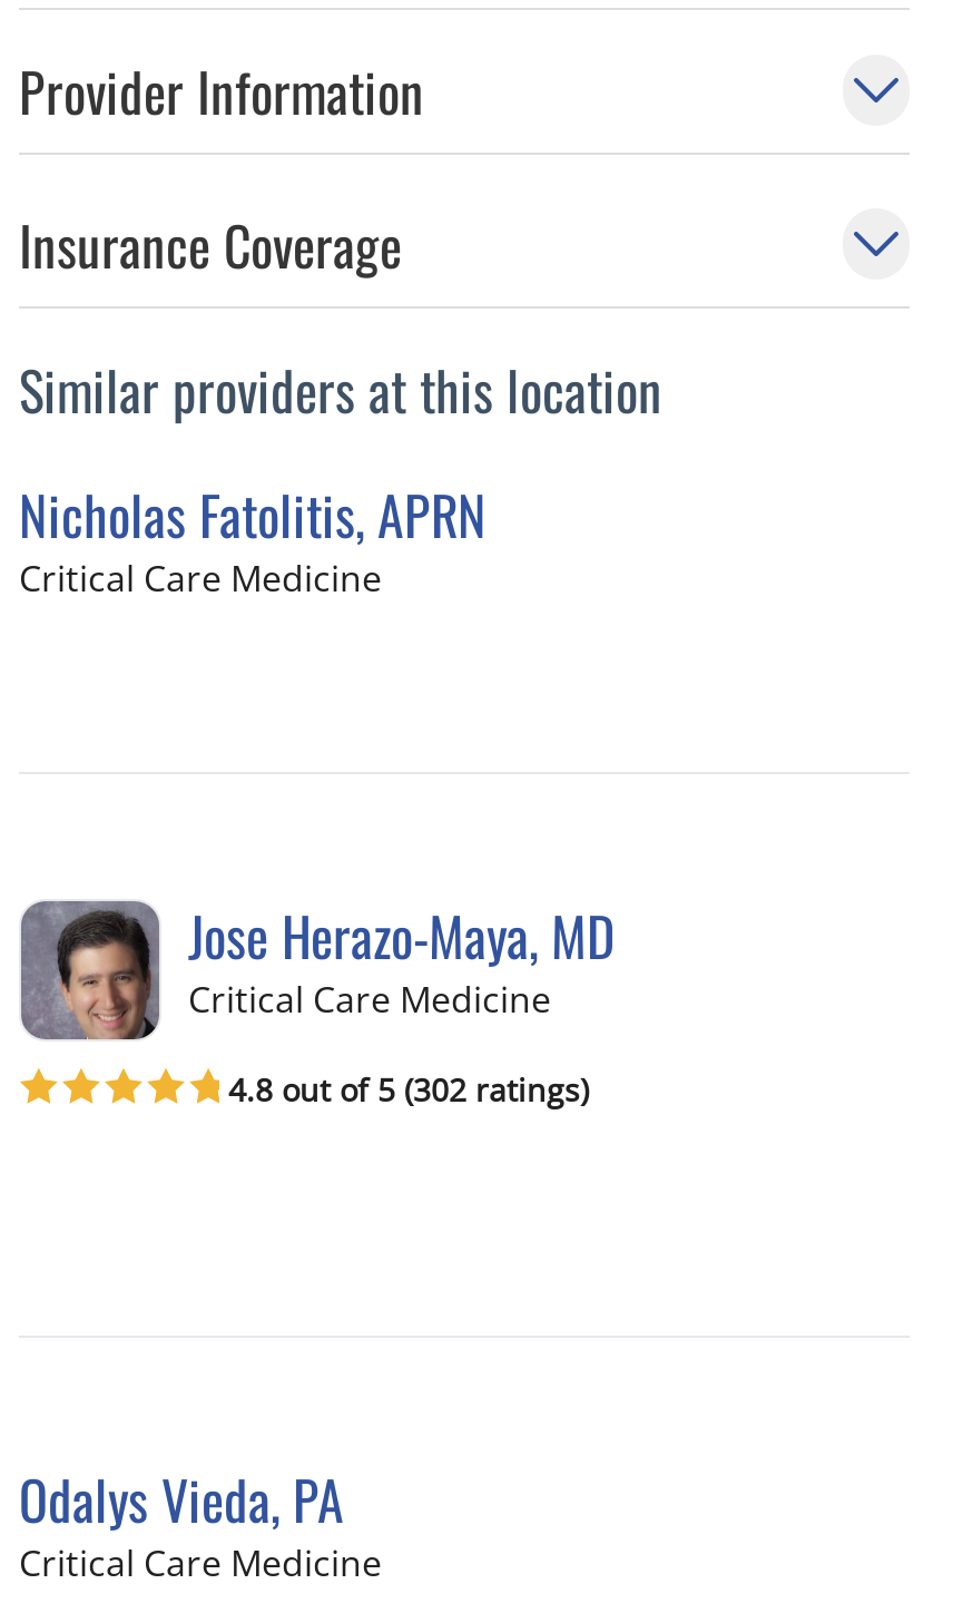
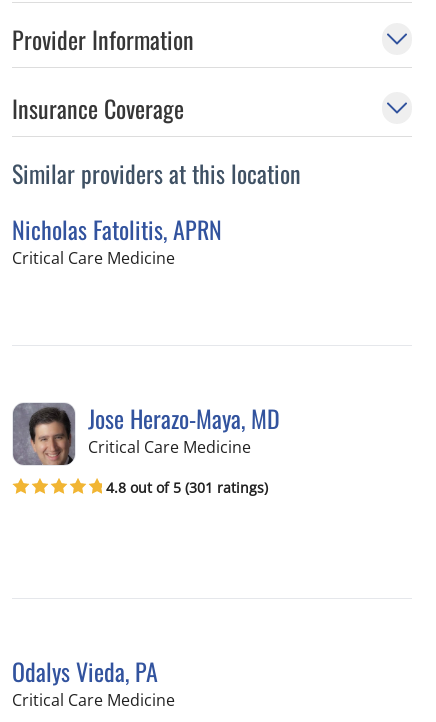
[228,1068,589,1111] 4.8 out of 5 (302 ratings) -> [106,478,268,497] 4.8 out of 5 (301 ratings)

